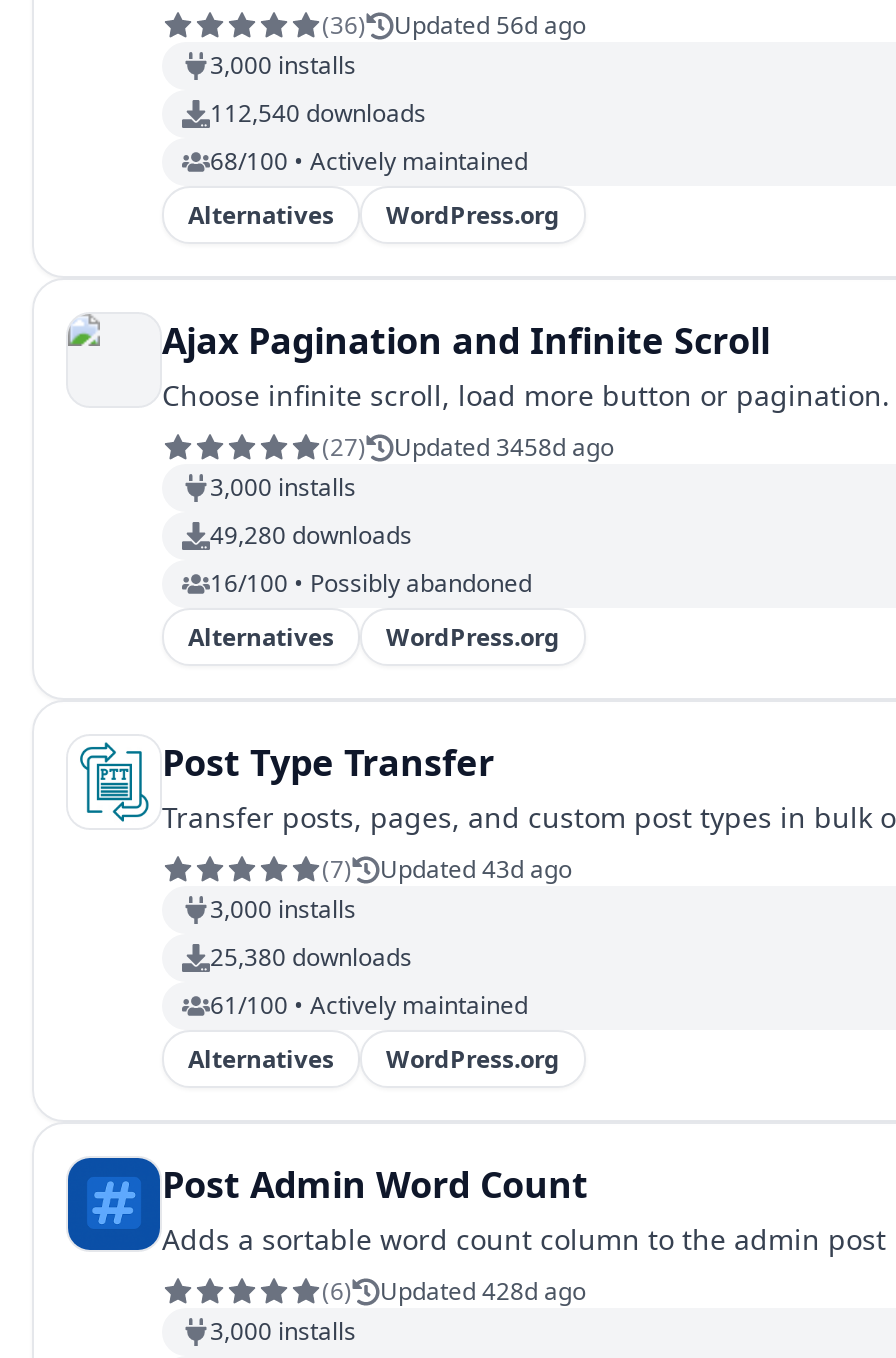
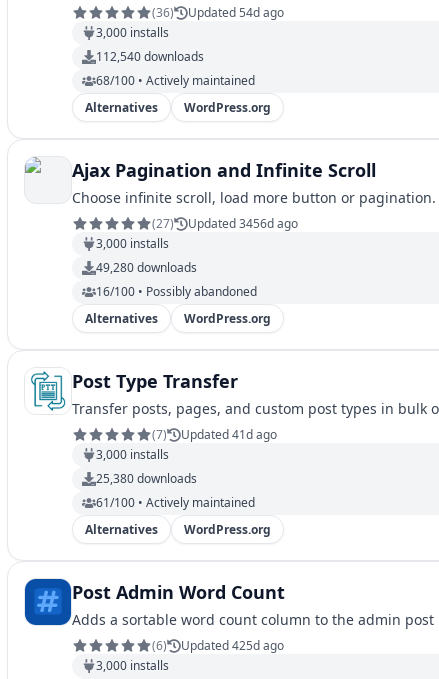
[322,8,586,42] (36) Updated 56d ago -> [152,4,284,21] (36) Updated 54d ago
[322,430,614,464] (27) Updated 3458d ago -> [152,215,298,232] (27) Updated 3456d ago
[322,852,572,886] (7) Updated 43d ago -> [152,426,277,443] (7) Updated 41d ago
[322,1274,586,1308] (6) Updated 428d ago -> [152,637,284,654] (6) Updated 425d ago

